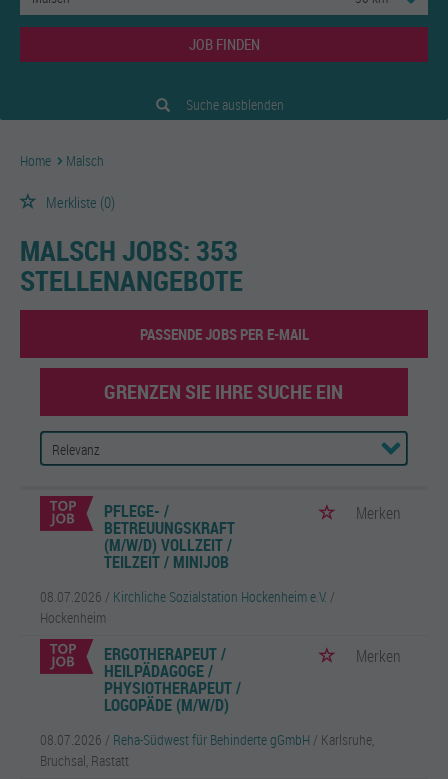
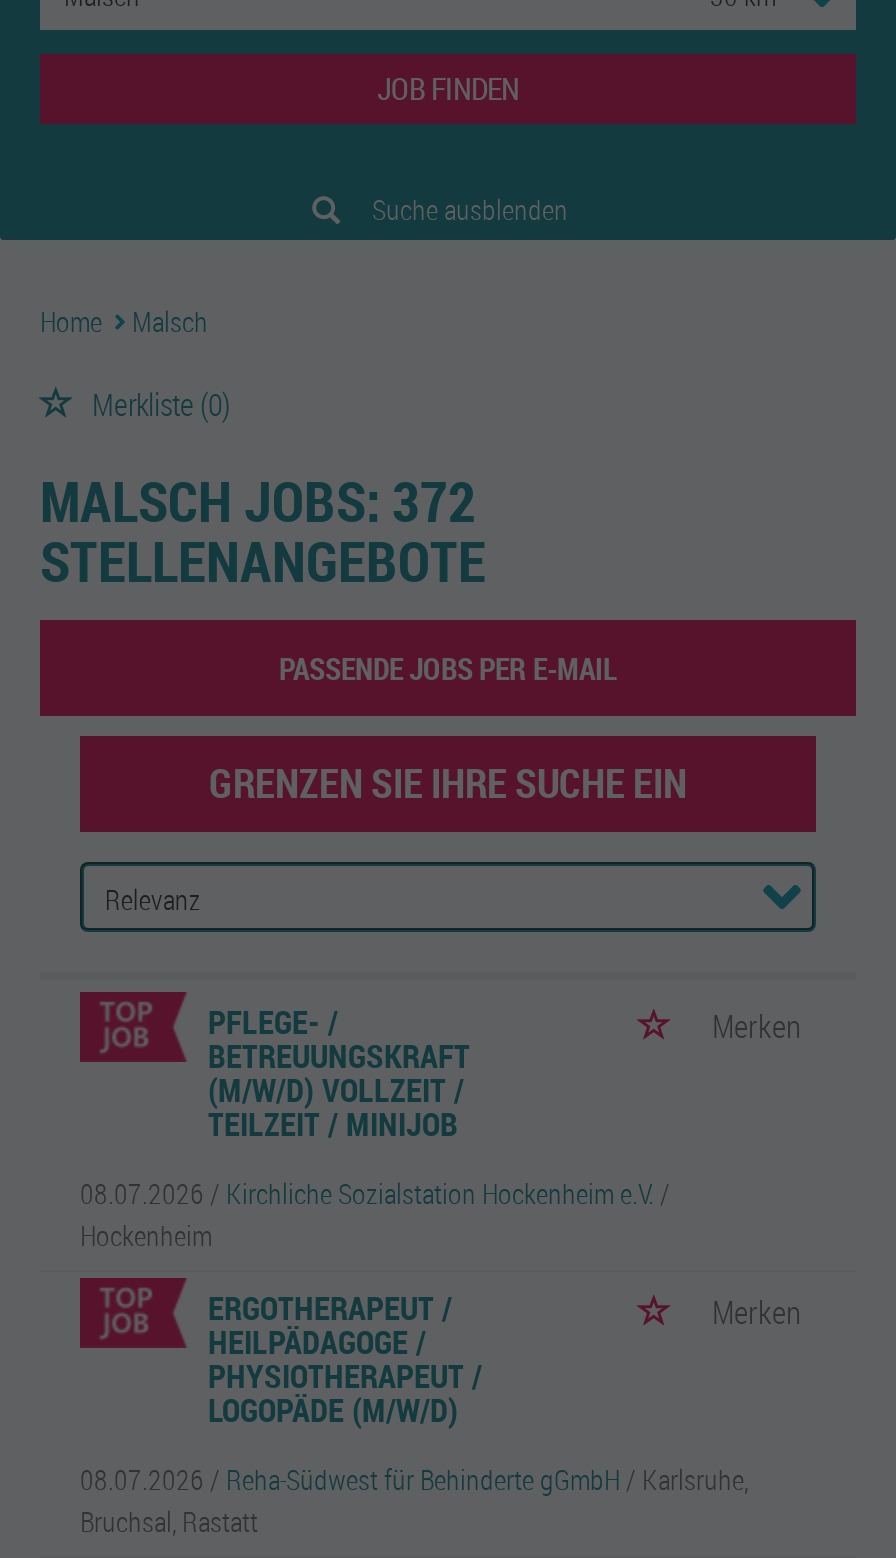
[20,231,238,269] MALSCH JOBS: 353 -> [40,462,476,538] MALSCH JOBS: 372

